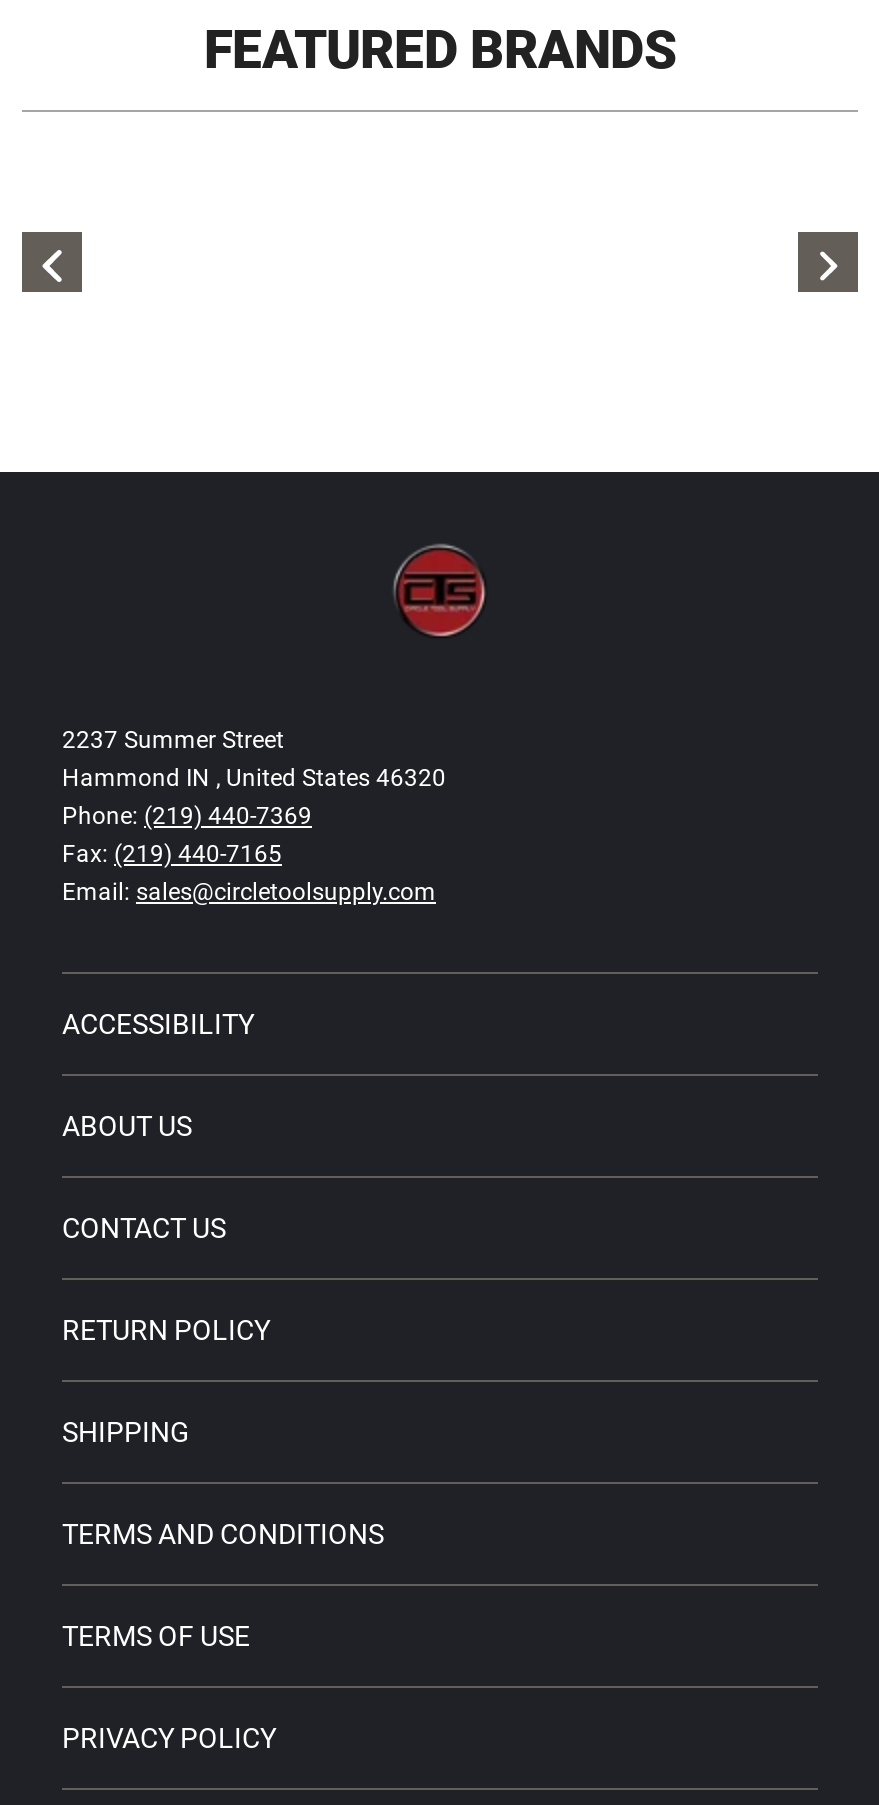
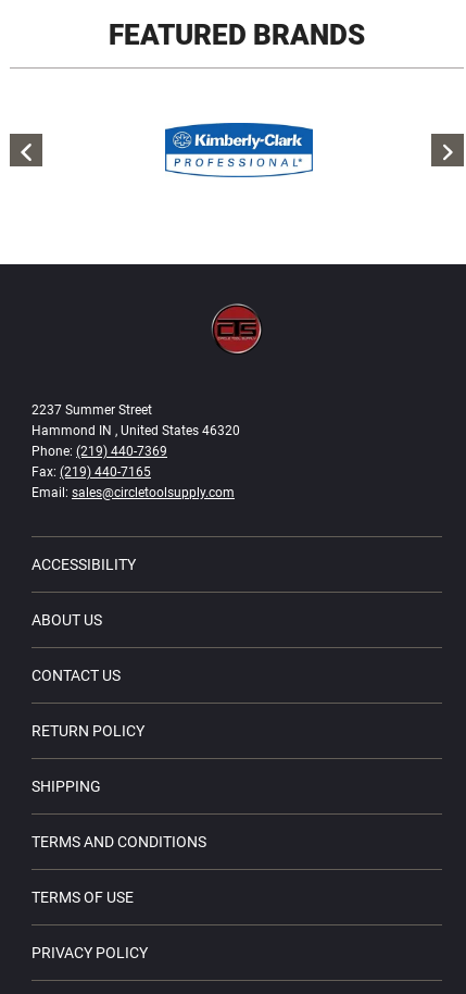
none -> [164,122,314,178] [image]

